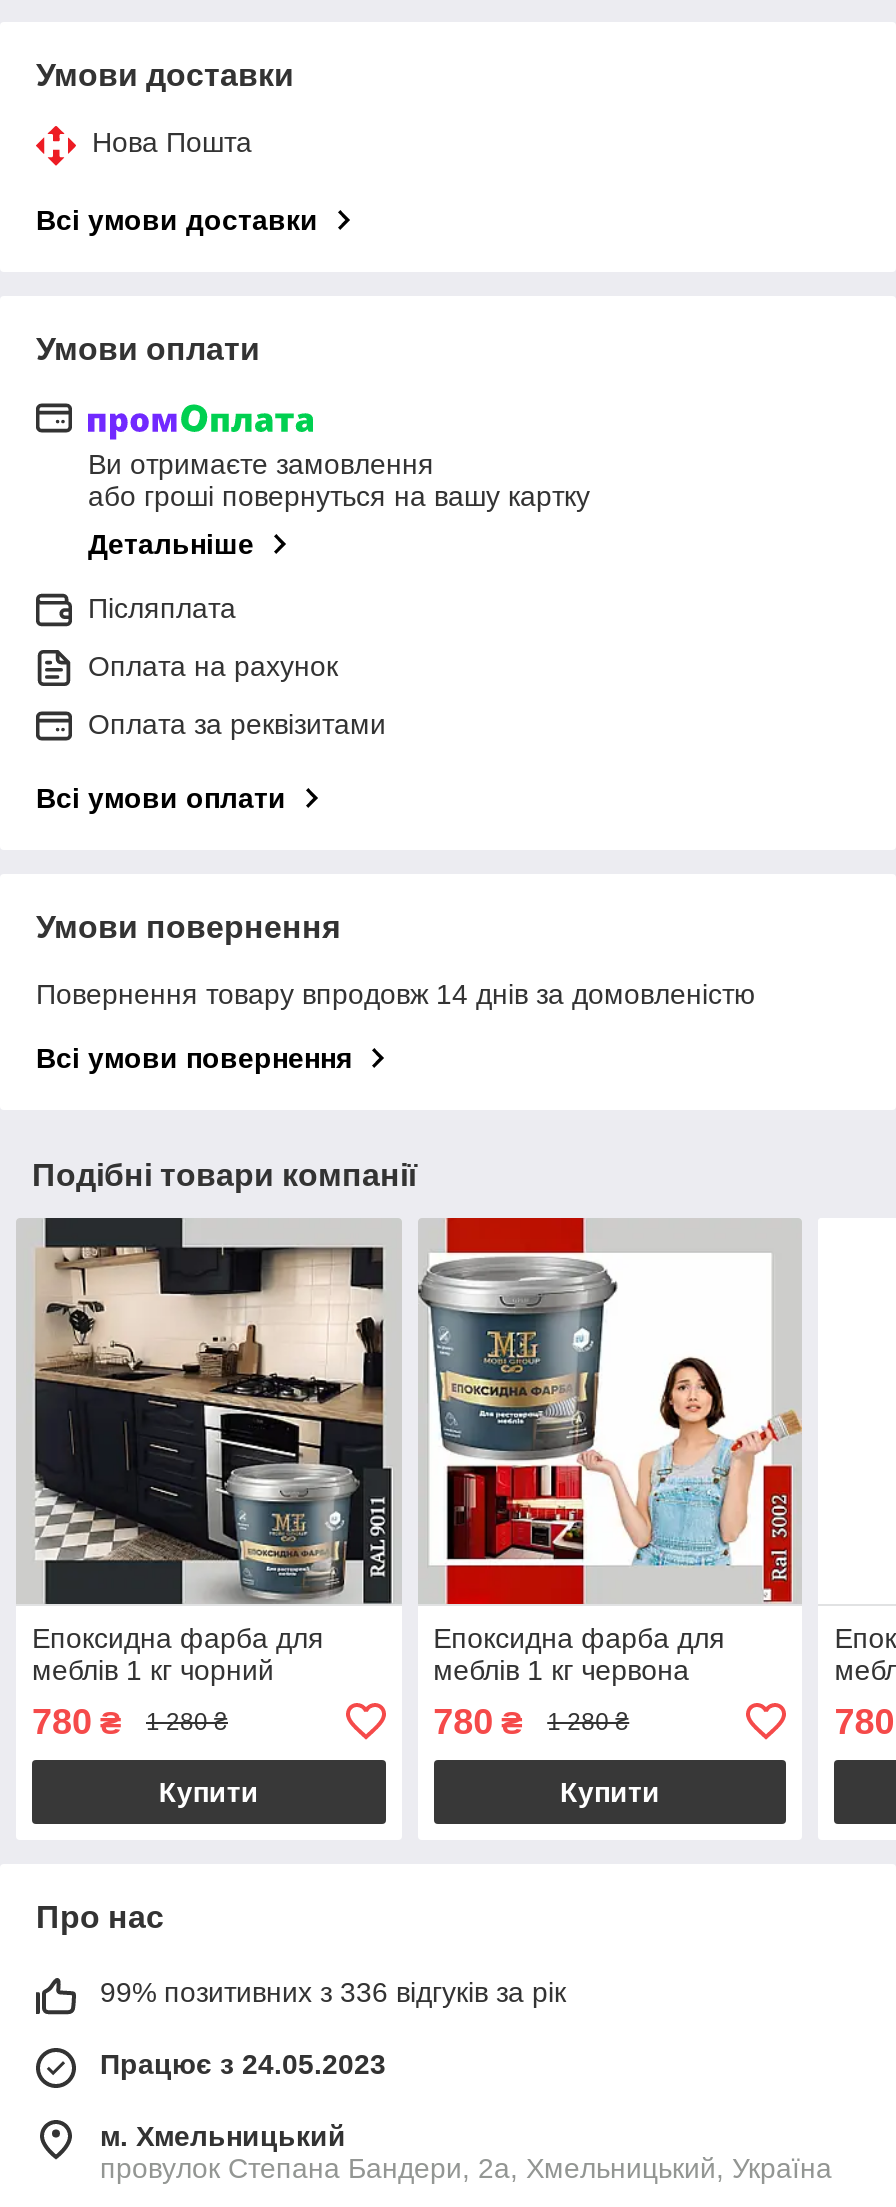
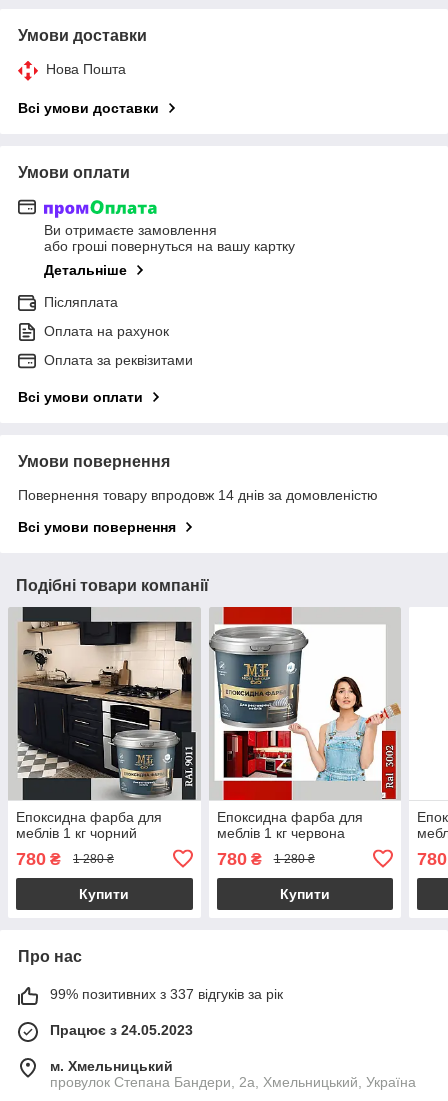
[100,1976,566,2008] 99% позитивних з 336 відгуків за рік -> [50,986,283,1002] 99% позитивних з 337 відгуків за рік

